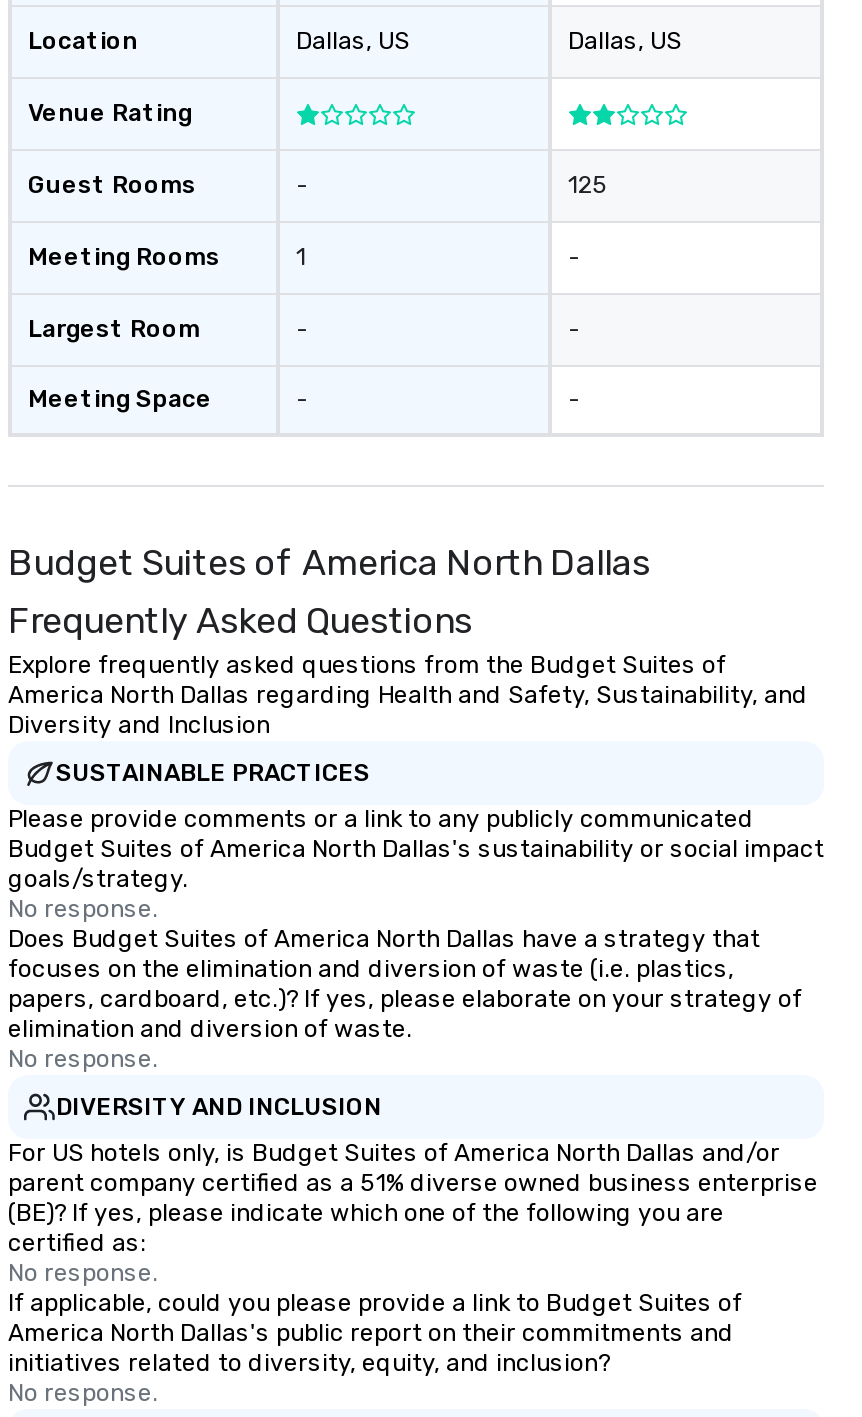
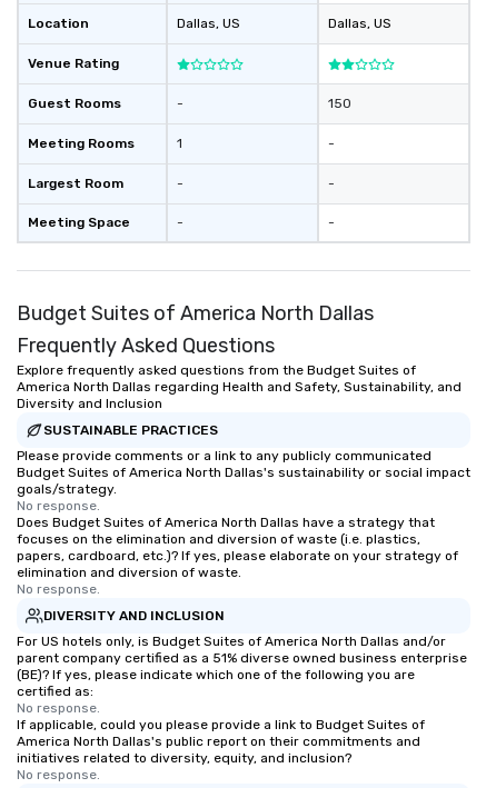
[568,171,608,199] 125 -> [328,96,351,111] 150

